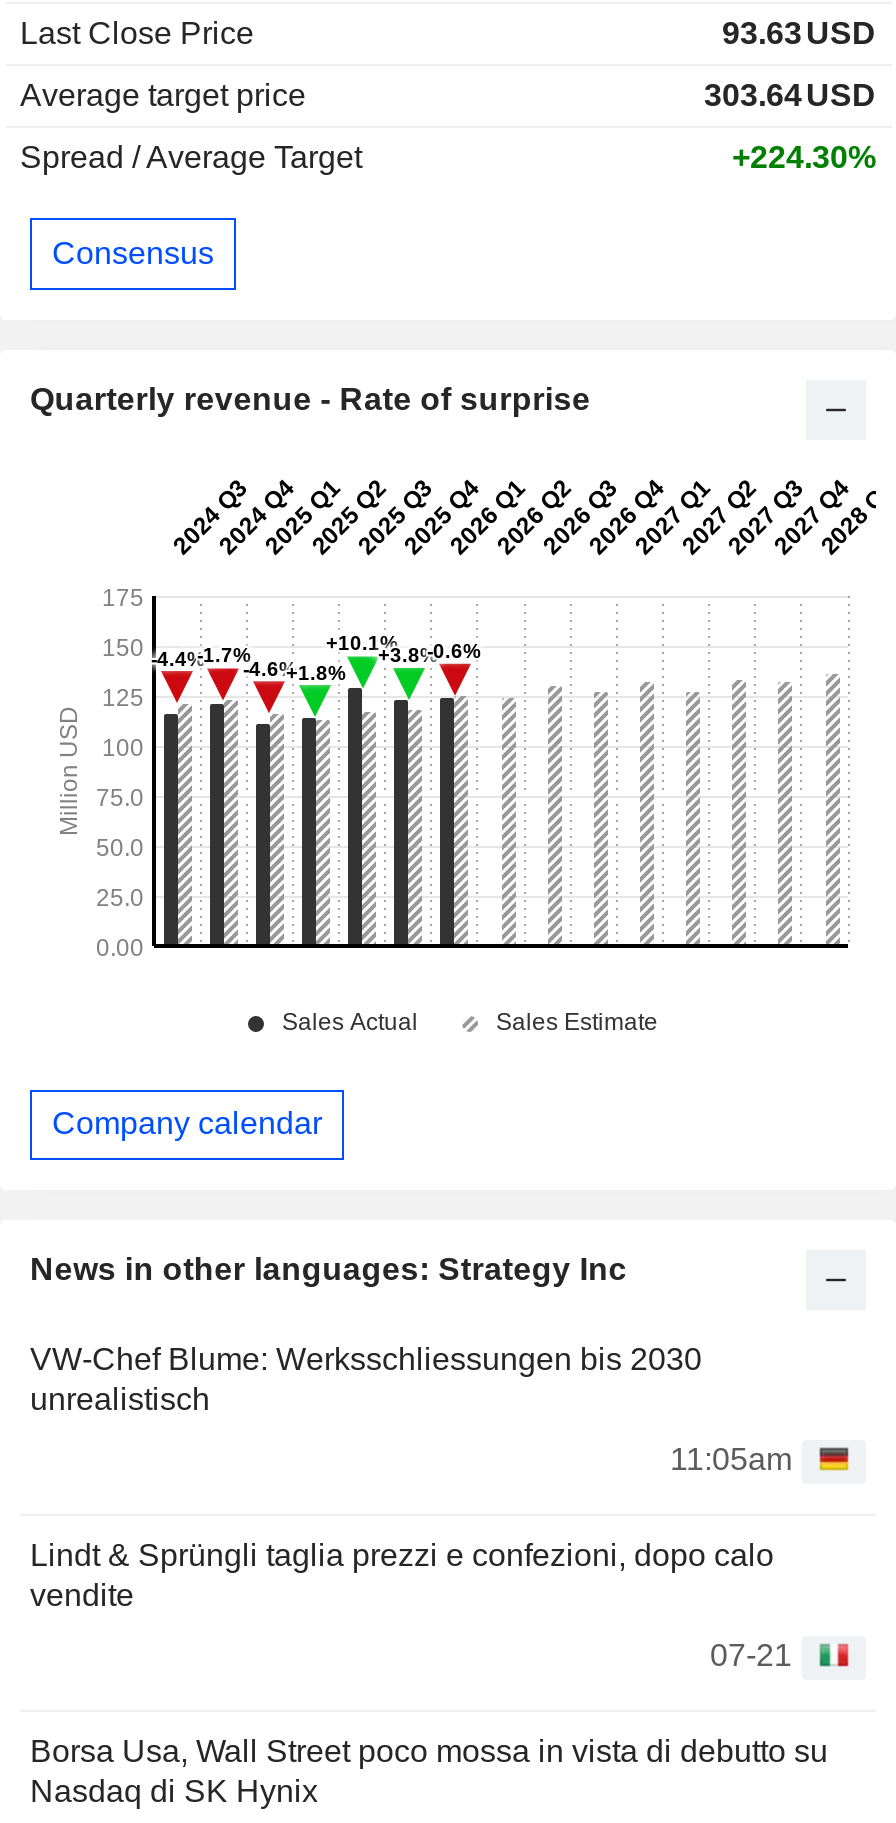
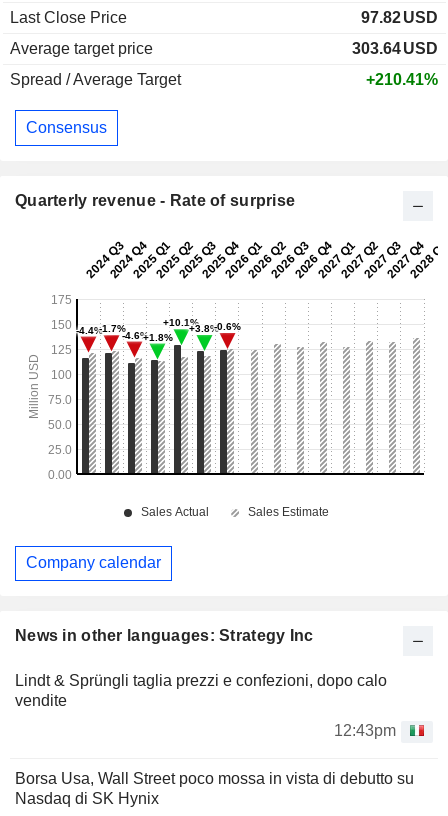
[722,17,876,51] 93.63 USD -> [361,9,438,26] 97.82 USD
[732,141,876,175] +224.30% -> [366,71,438,88] +210.41%
[30,1342,792,1476] VW-Chef Blume: Werksschliessungen bis 2030 | unrealistisch | 11:05am -> none
[710,1638,792,1672] 07-21 -> [334,722,396,739] 12:43pm

